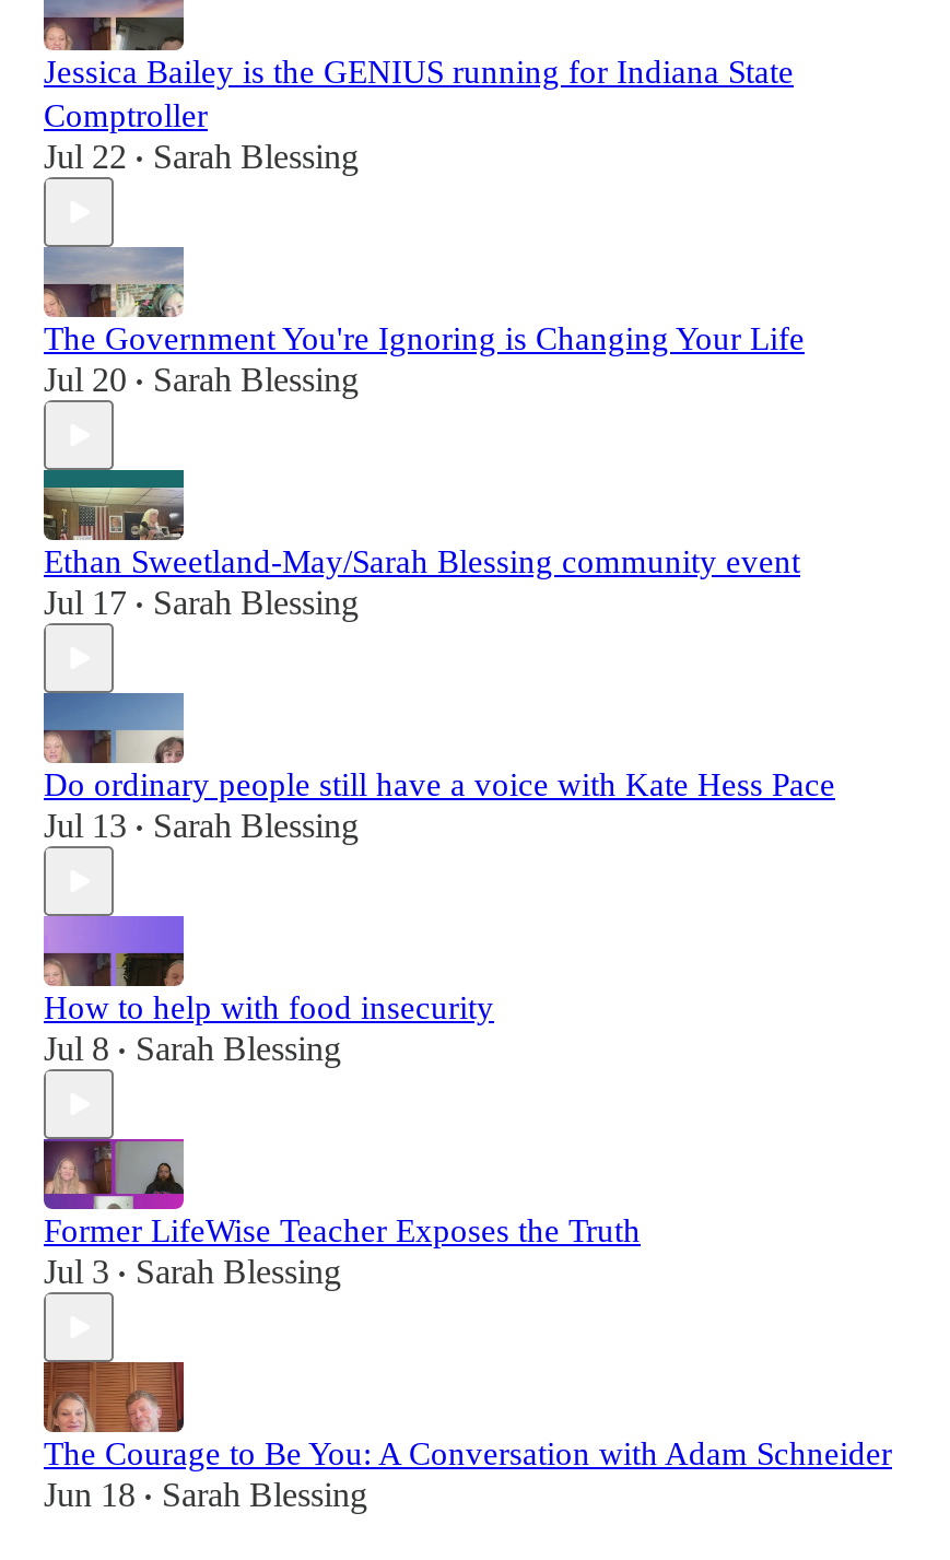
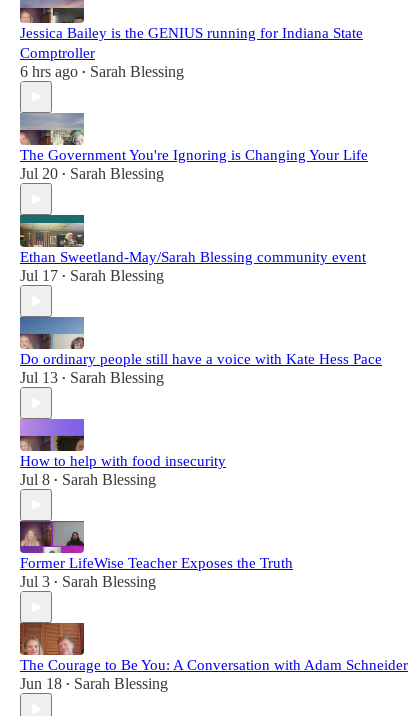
[44,138,359,176] Jul 22 • Sarah Blessing -> [20,63,184,80] 6 hrs ago • Sarah Blessing

